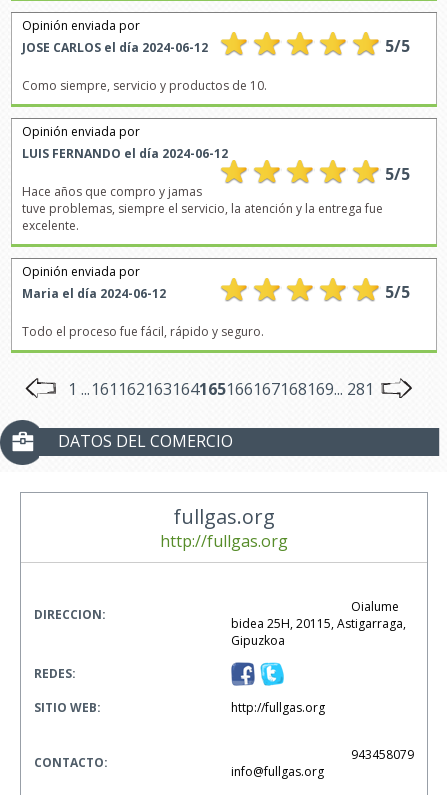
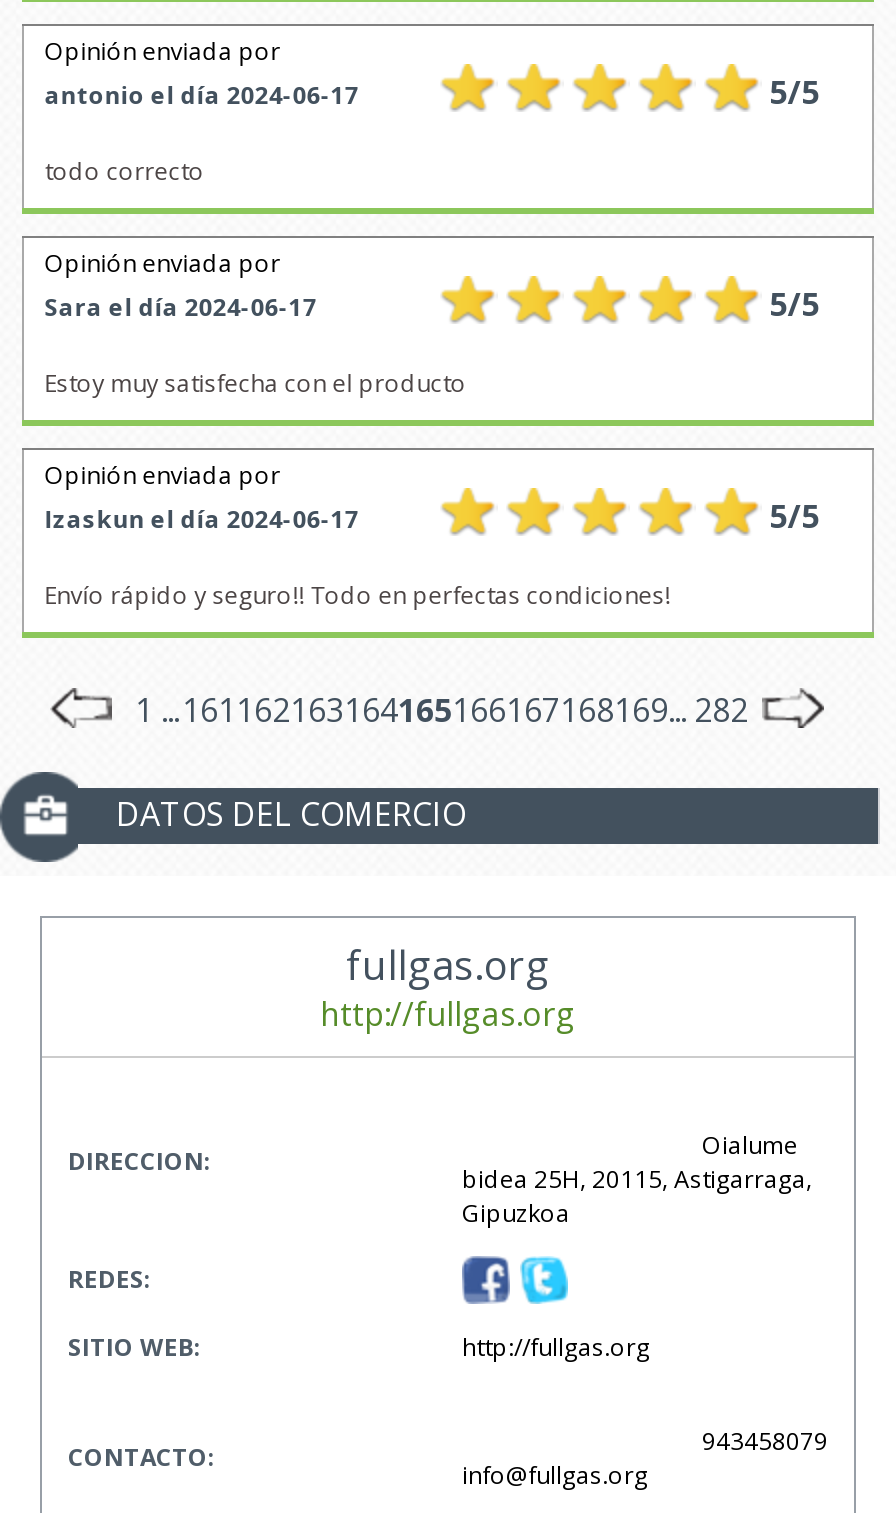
[22,39,208,56] JOSE CARLOS el día 2024-06-12 -> [44,78,358,112] antonio el día 2024-06-17
[22,77,267,94] Como siempre, servicio y productos de 10. -> [44,154,204,188] todo correcto
[22,145,228,162] LUIS FERNANDO el día 2024-06-12 -> [44,290,316,324] Sara el día 2024-06-17
[22,183,383,234] Hace años que compro y jamas | tuve problemas, siempre el servicio, la atención y la entrega fue | excelente. -> [44,366,466,400] Estoy muy satisfecha con el producto
[22,285,166,302] Maria el día 2024-06-12 -> [44,502,358,536] Izaskun el día 2024-06-17
[22,323,264,340] Todo el proceso fue fácil, rápido y seguro. -> [44,578,670,612] Envío rápido y seguro!! Todo en perfectas condiciones!
[67,378,374,400] 1 ... 161 162163164165166167168169... 281 -> [135,688,748,732] 1 ... 161 162163164165166167168169... 282

